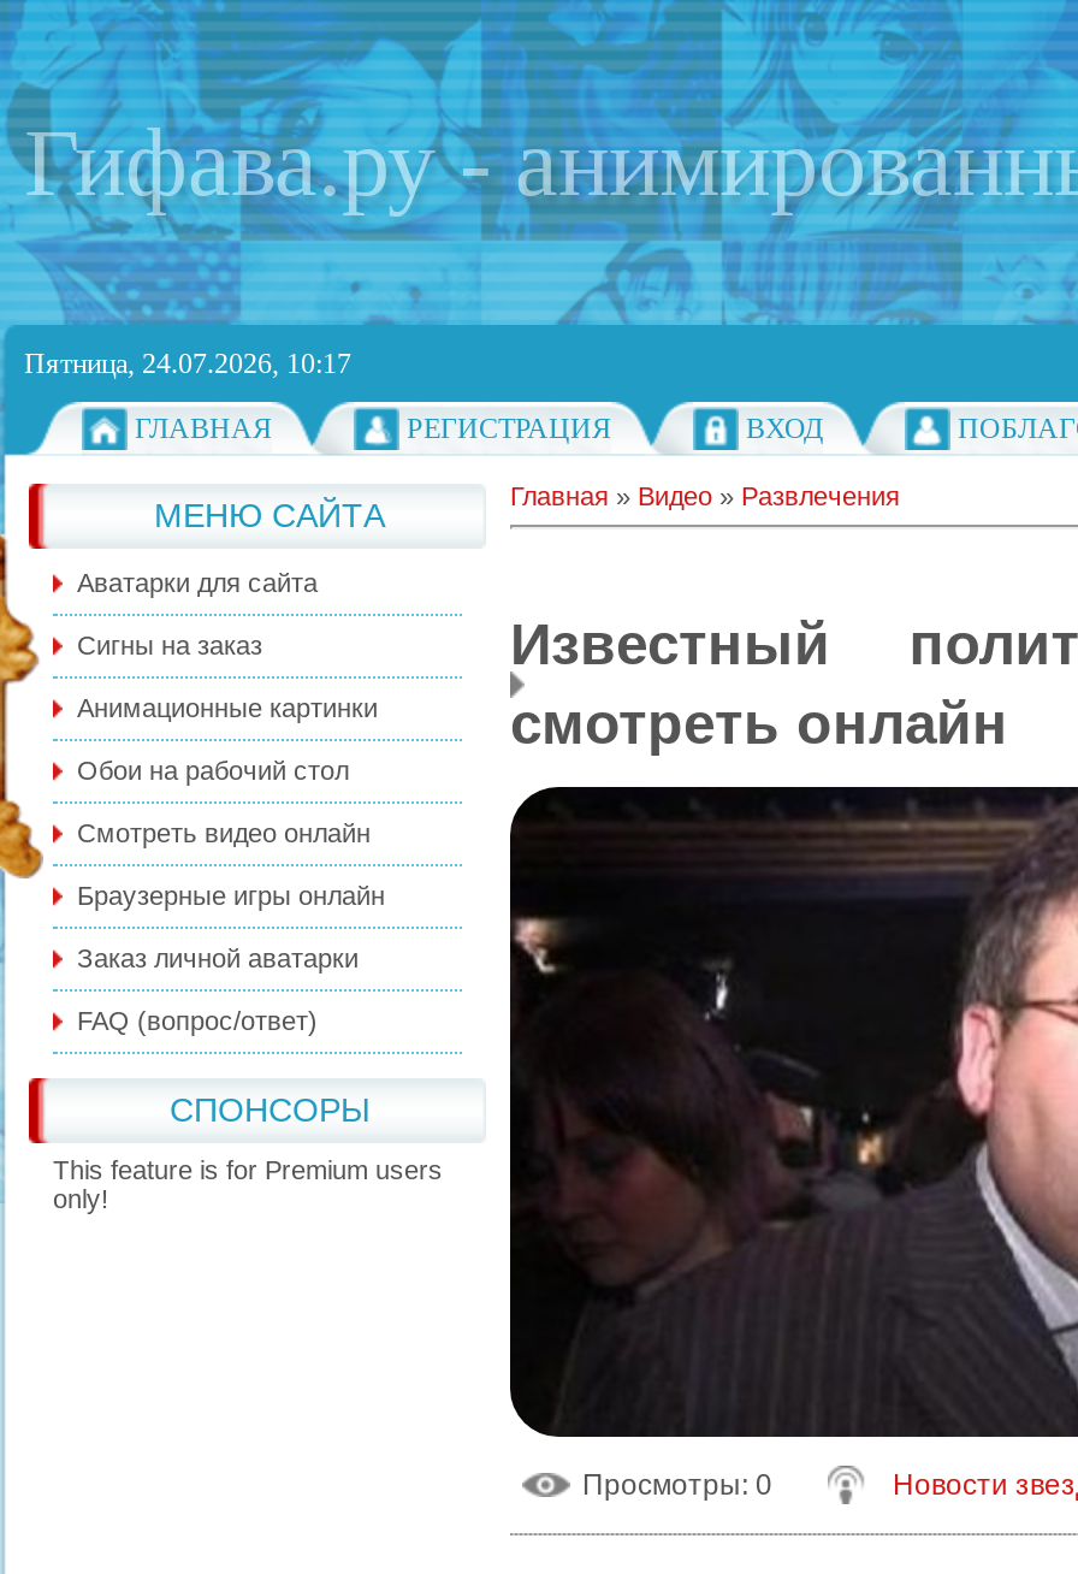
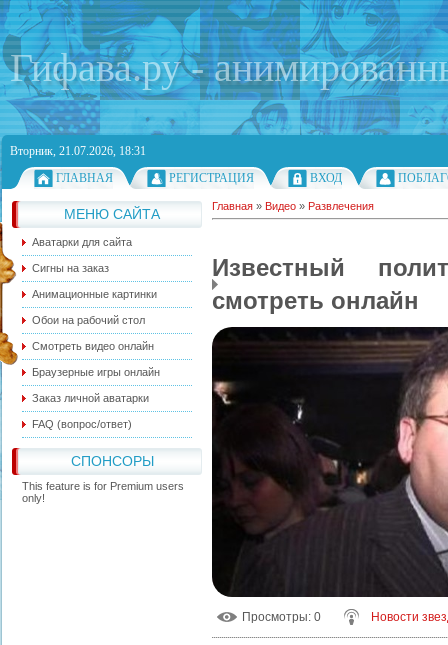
[24,347,351,380] Пятница, 24.07.2026, 10:17 -> [10,144,146,158] Вторник, 21.07.2026, 18:31

